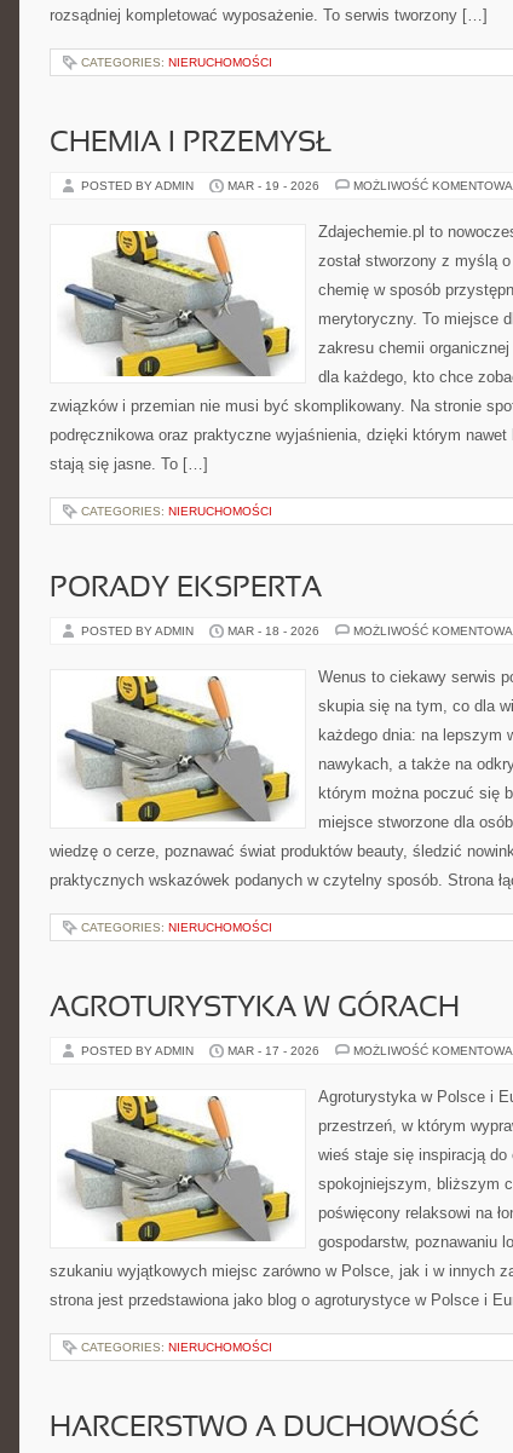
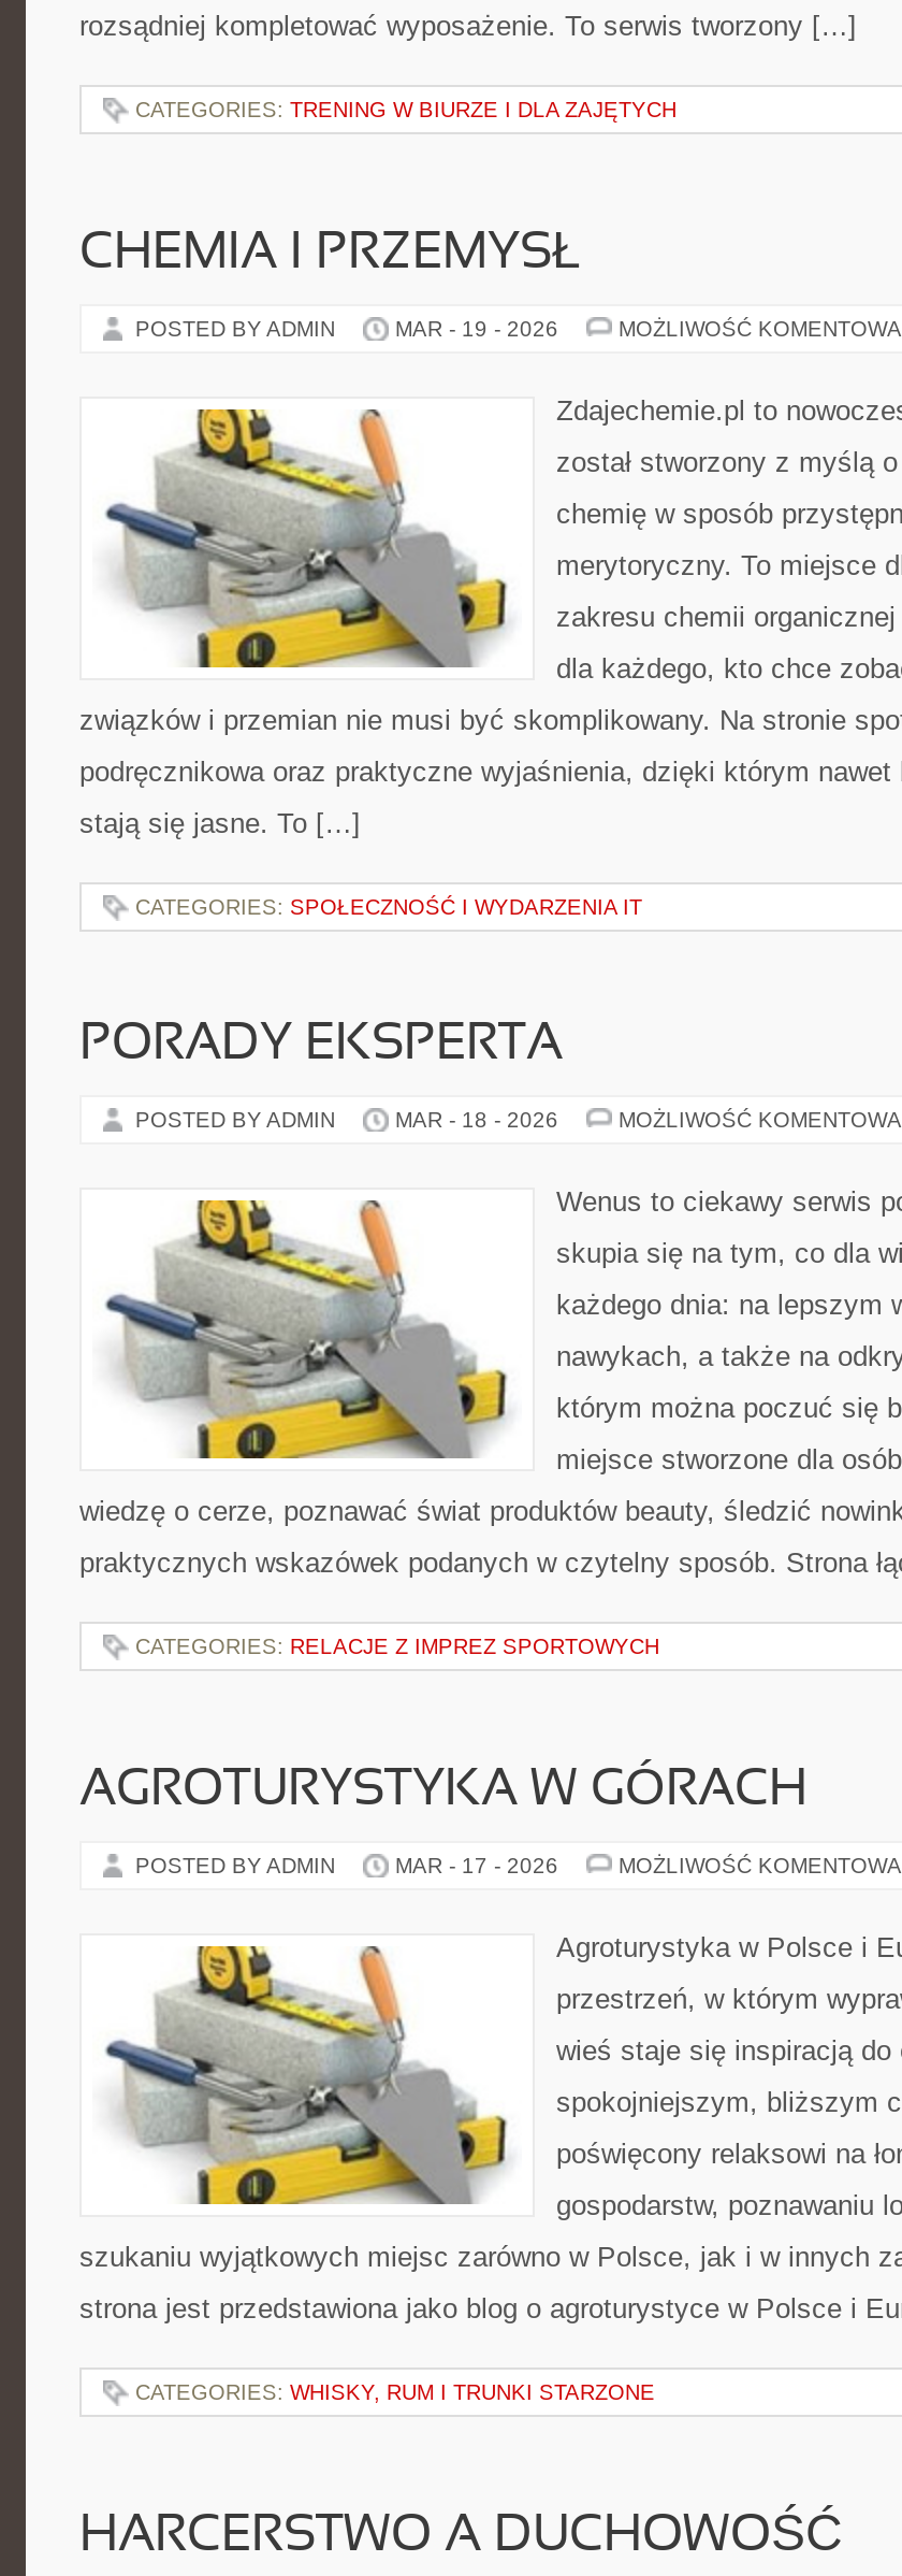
[81,56,272,69] CATEGORIES: NIERUCHOMOŚCI -> [135,98,676,121] CATEGORIES: TRENING W BIURZE I DLA ZAJĘTYCH
[81,504,272,518] CATEGORIES: NIERUCHOMOŚCI -> [135,895,642,919] CATEGORIES: SPOŁECZNOŚĆ I WYDARZENIA IT
[81,921,272,934] CATEGORIES: NIERUCHOMOŚCI -> [135,1635,659,1658] CATEGORIES: RELACJE Z IMPREZ SPORTOWYCH
[81,1340,272,1354] CATEGORIES: NIERUCHOMOŚCI -> [135,2380,655,2404] CATEGORIES: WHISKY, RUM I TRUNKI STARZONE

